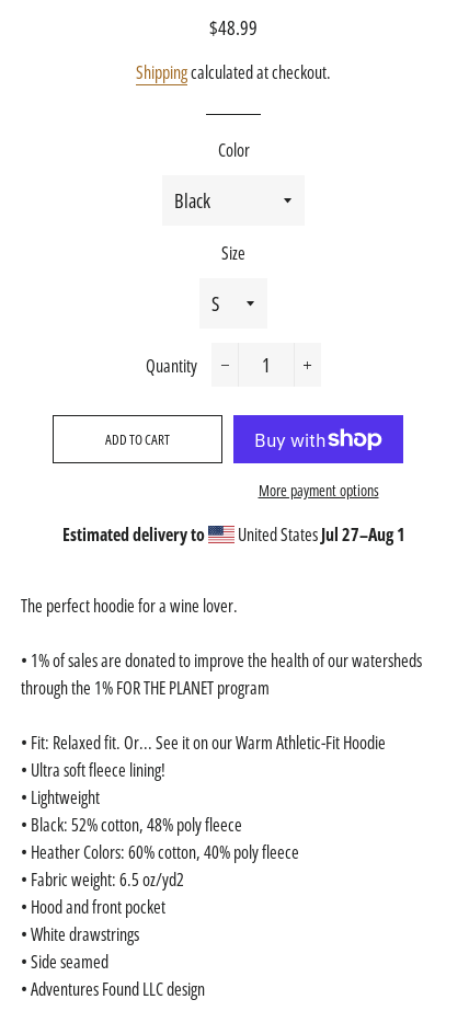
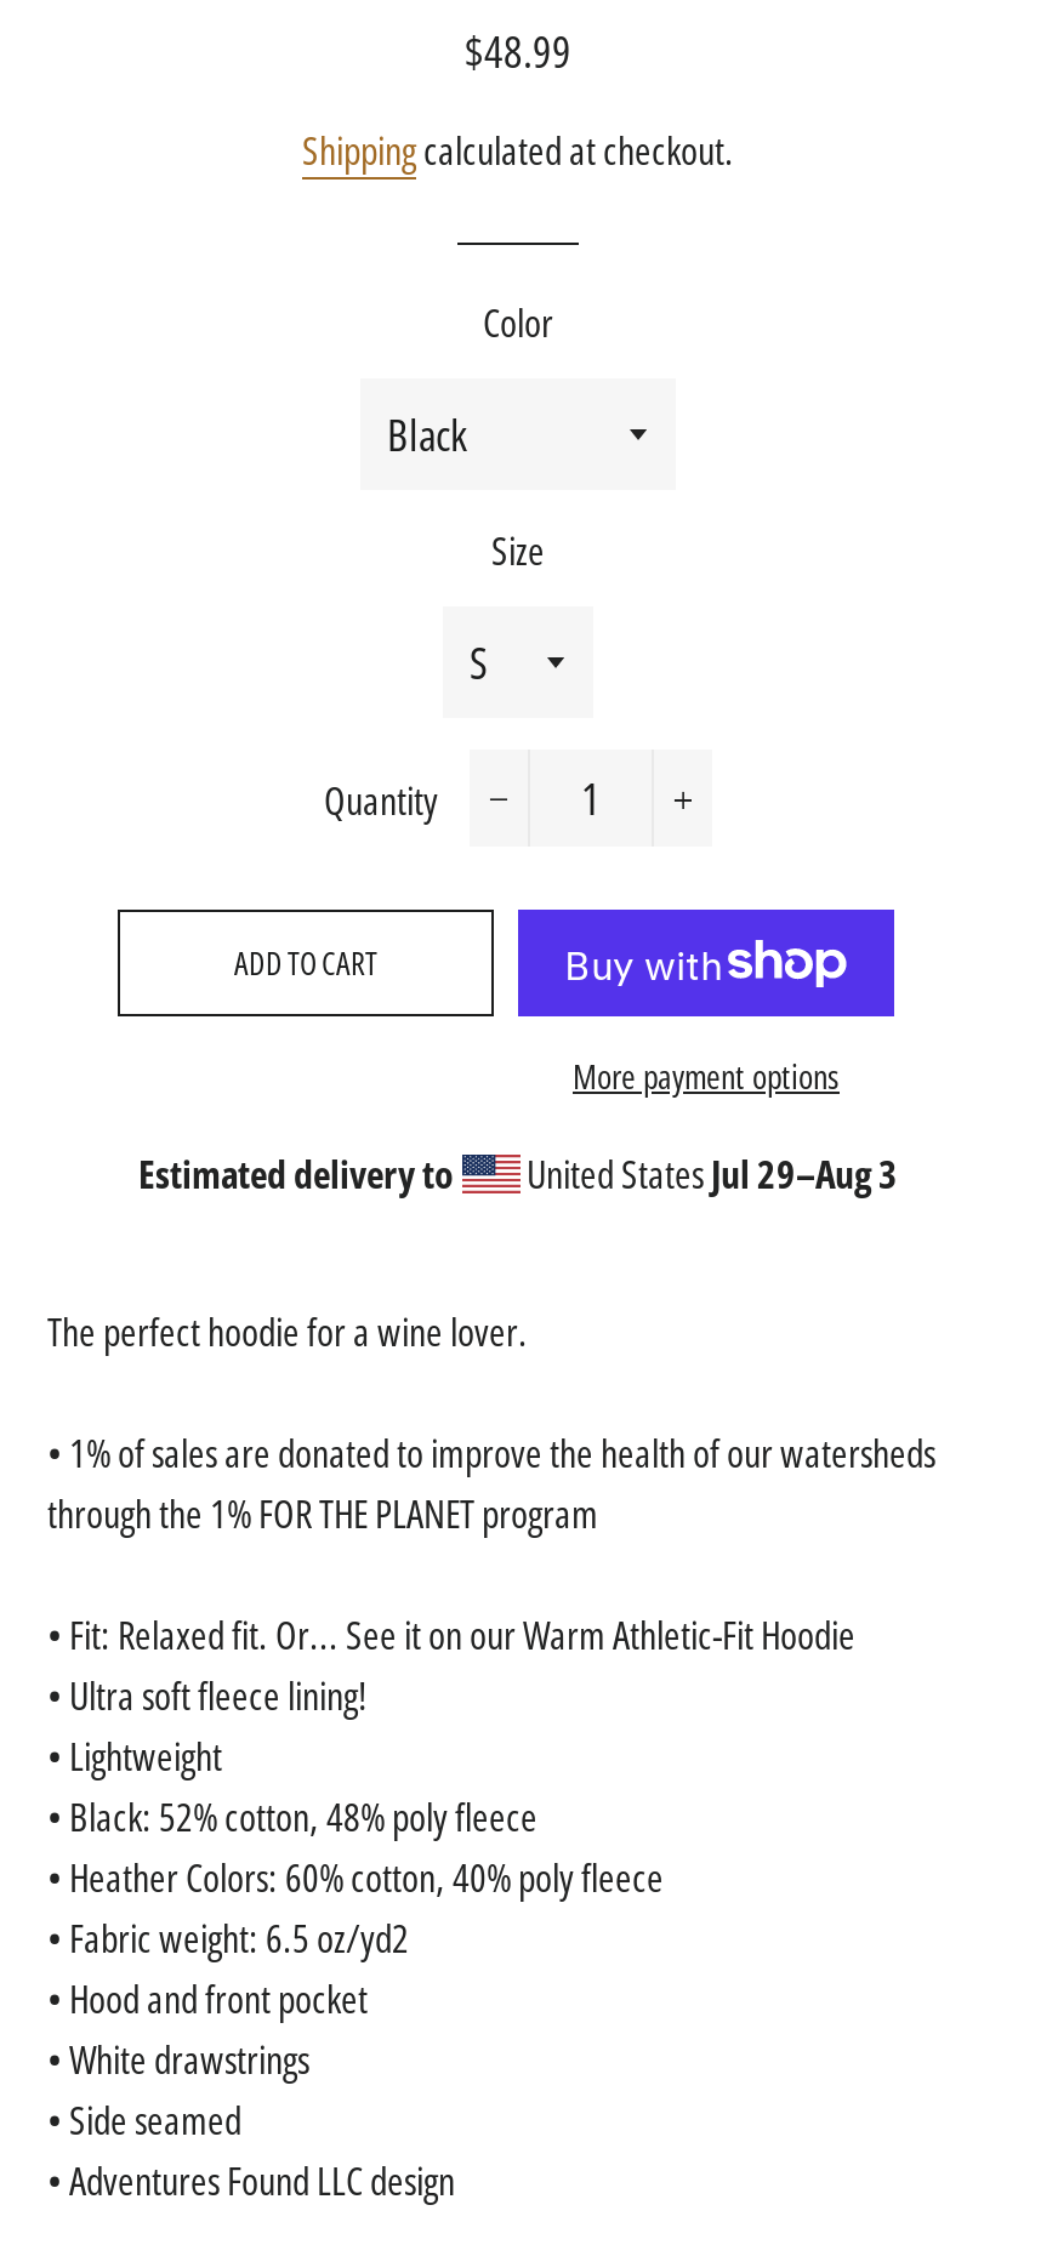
[234,522,405,547] United States Jul 27–Aug 1 -> [519,1147,898,1201] United States Jul 29–Aug 3

